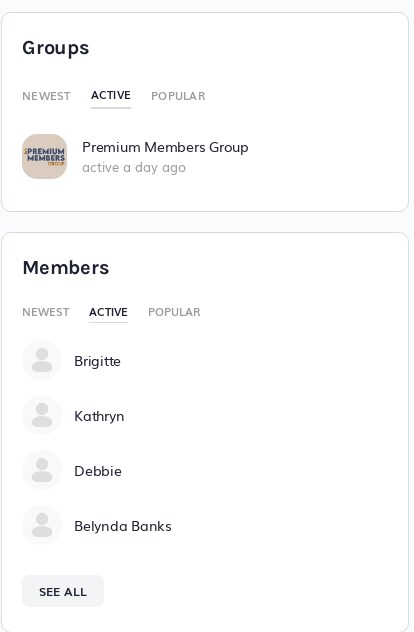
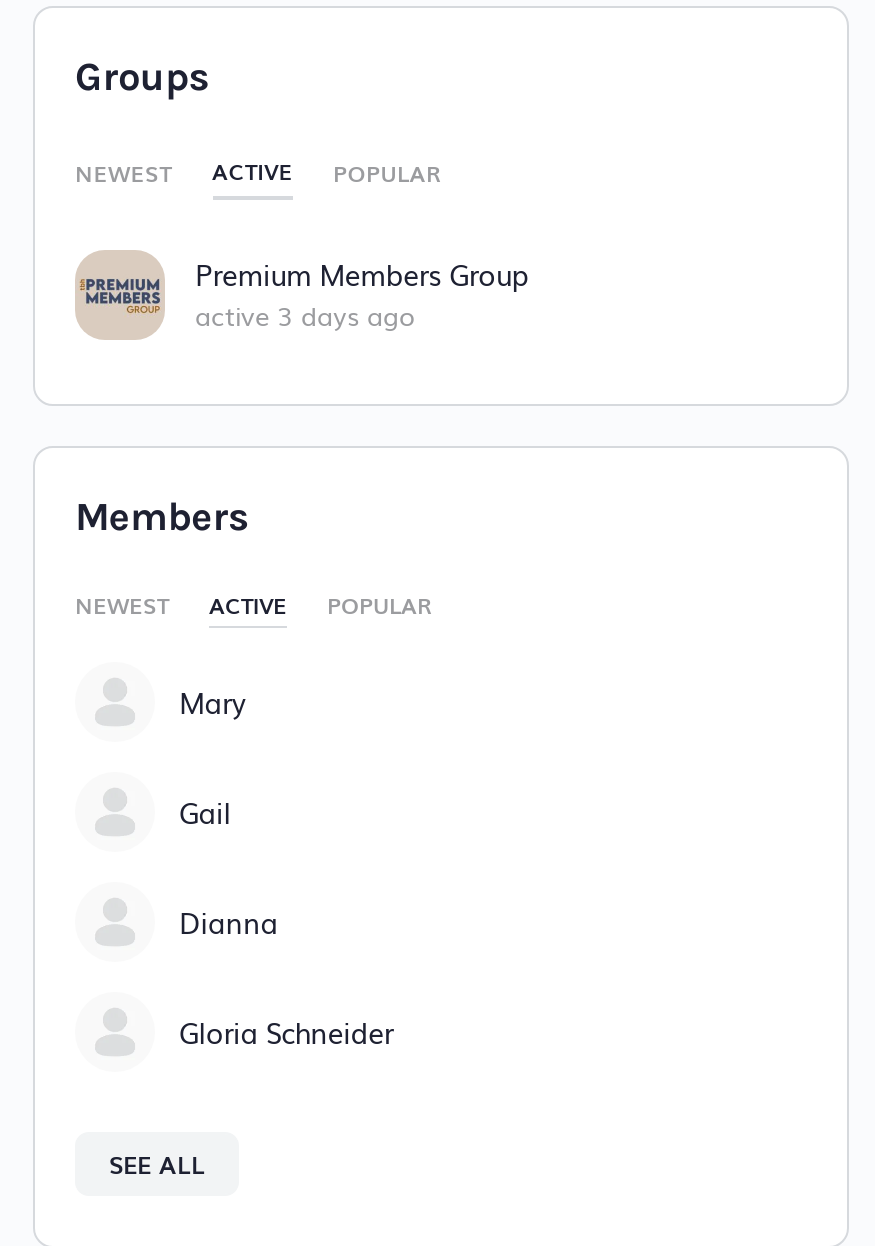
[82,157,186,176] active a day ago -> [195,297,415,335] active 3 days ago
[74,350,121,370] Brigitte -> [179,683,245,723] Mary
[74,405,124,425] Kathryn -> [179,793,231,833] Gail
[74,460,122,480] Debbie -> [179,903,278,943] Dianna
[74,515,172,535] Belynda Banks -> [179,1013,393,1053] Gloria Schneider

